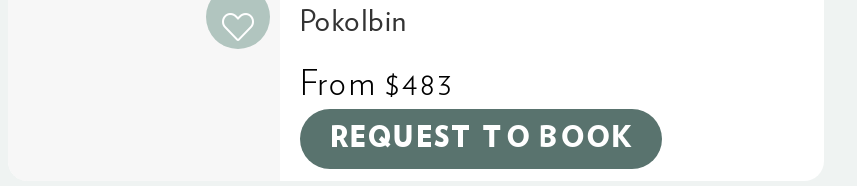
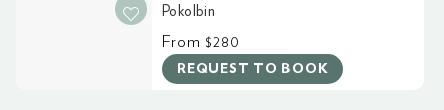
[300,67,454,101] From $483 -> [162,33,240,50] From $280

